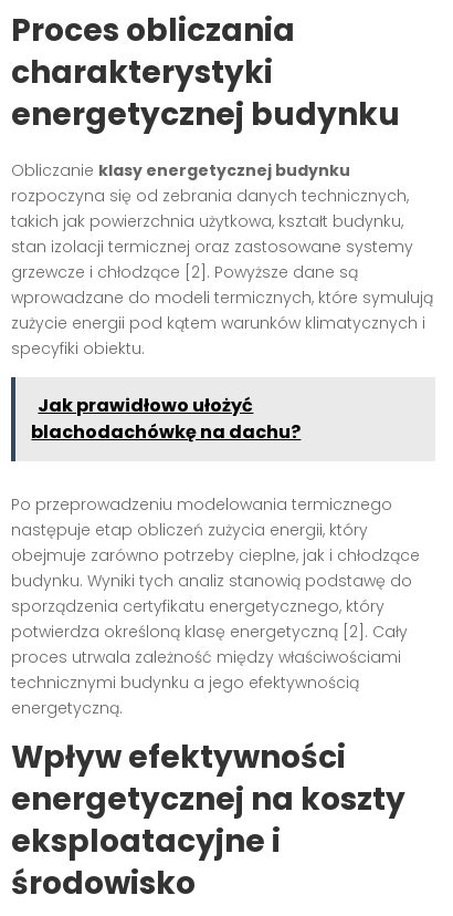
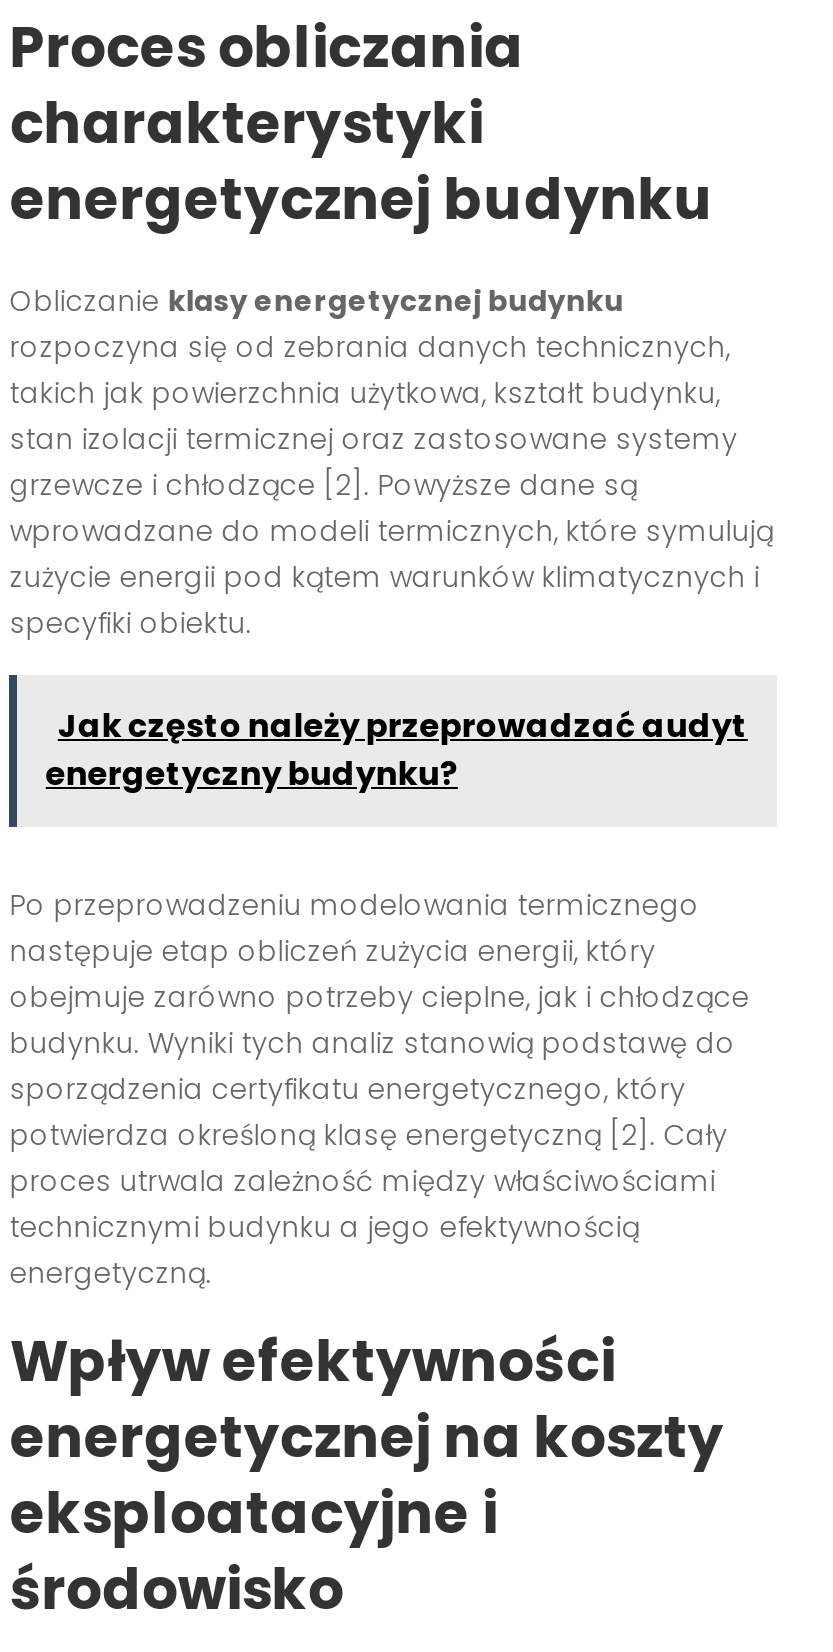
[31,393,301,445] Jak prawidłowo ułożyć | blachodachówkę na dachu? -> [46,703,748,797] Jak często należy przeprowadzać audyt | energetyczny budynku?

